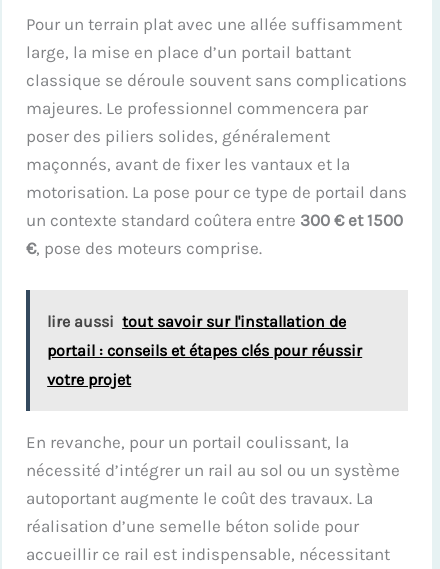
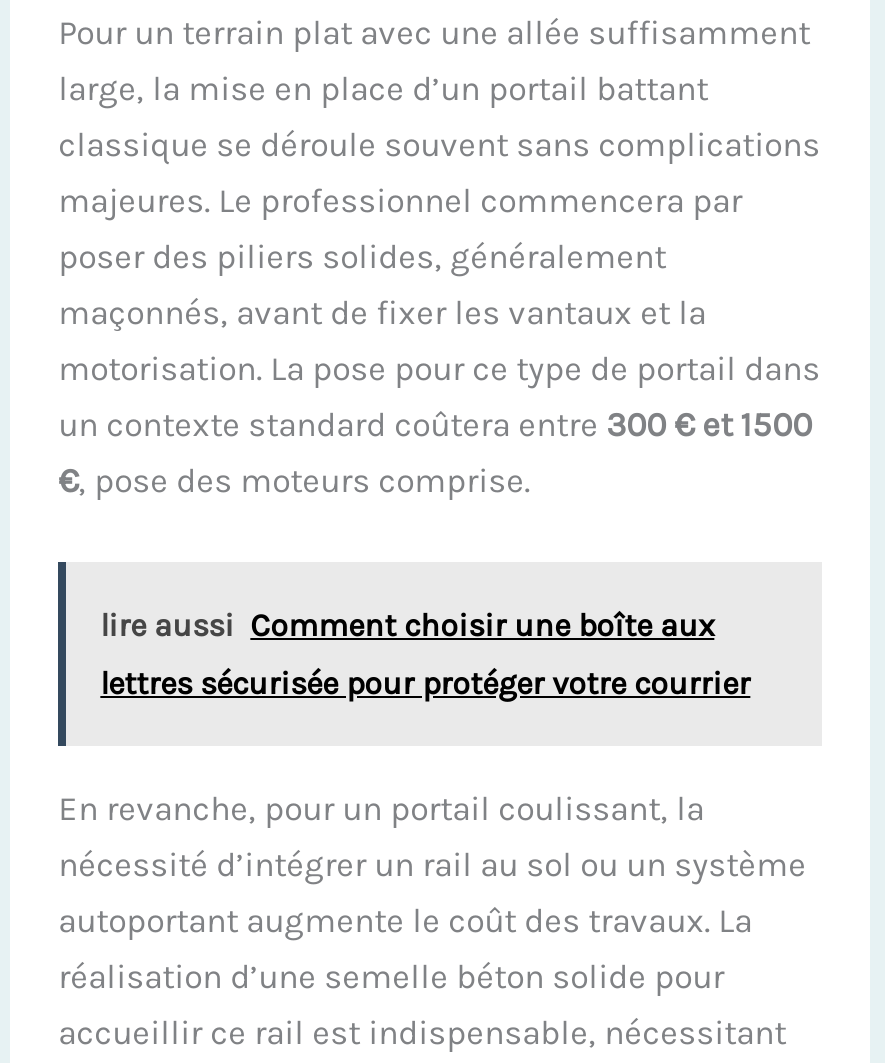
[47,312,362,389] lire aussi tout savoir sur l'installation de | portail : conseils et étapes clés pour réussir | votre projet -> [100,607,750,703] lire aussi Comment choisir une boîte aux | lettres sécurisée pour protéger votre courrier

